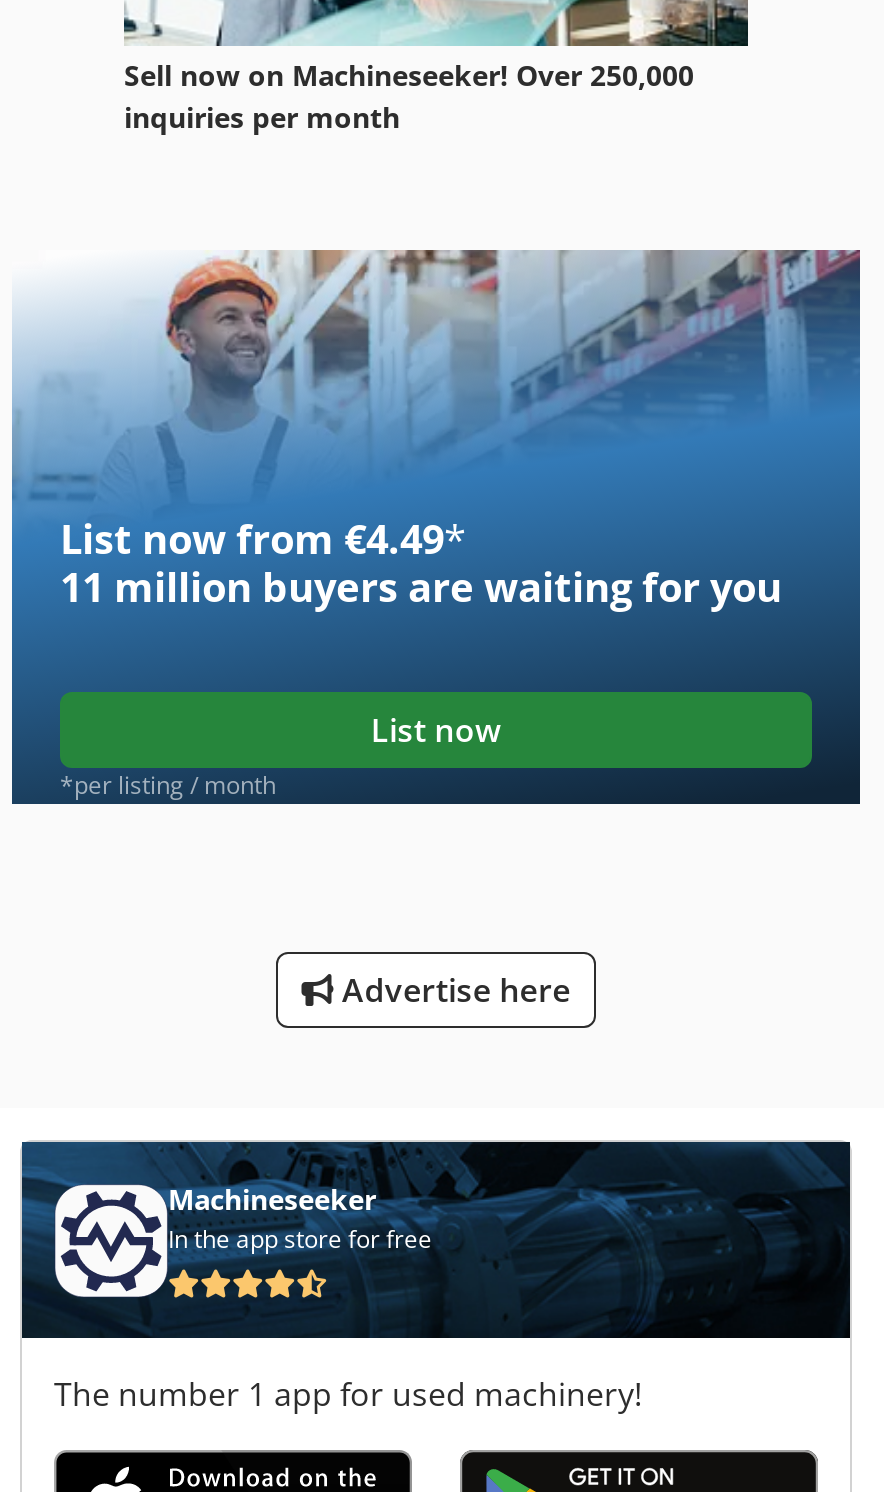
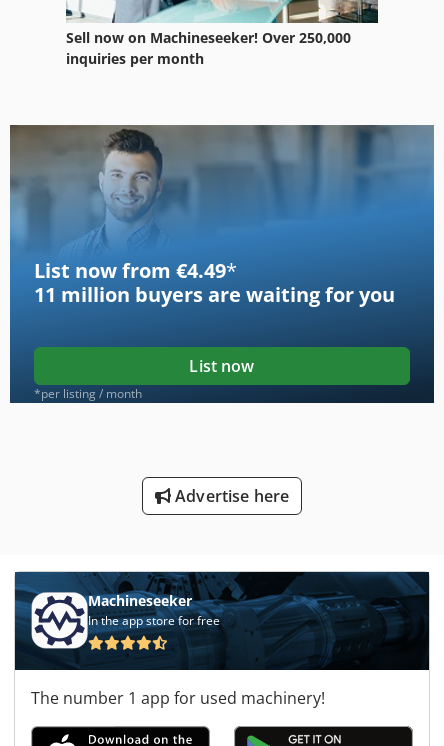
[12,250,860,472] [image] -> [9,124,434,237] [image]

